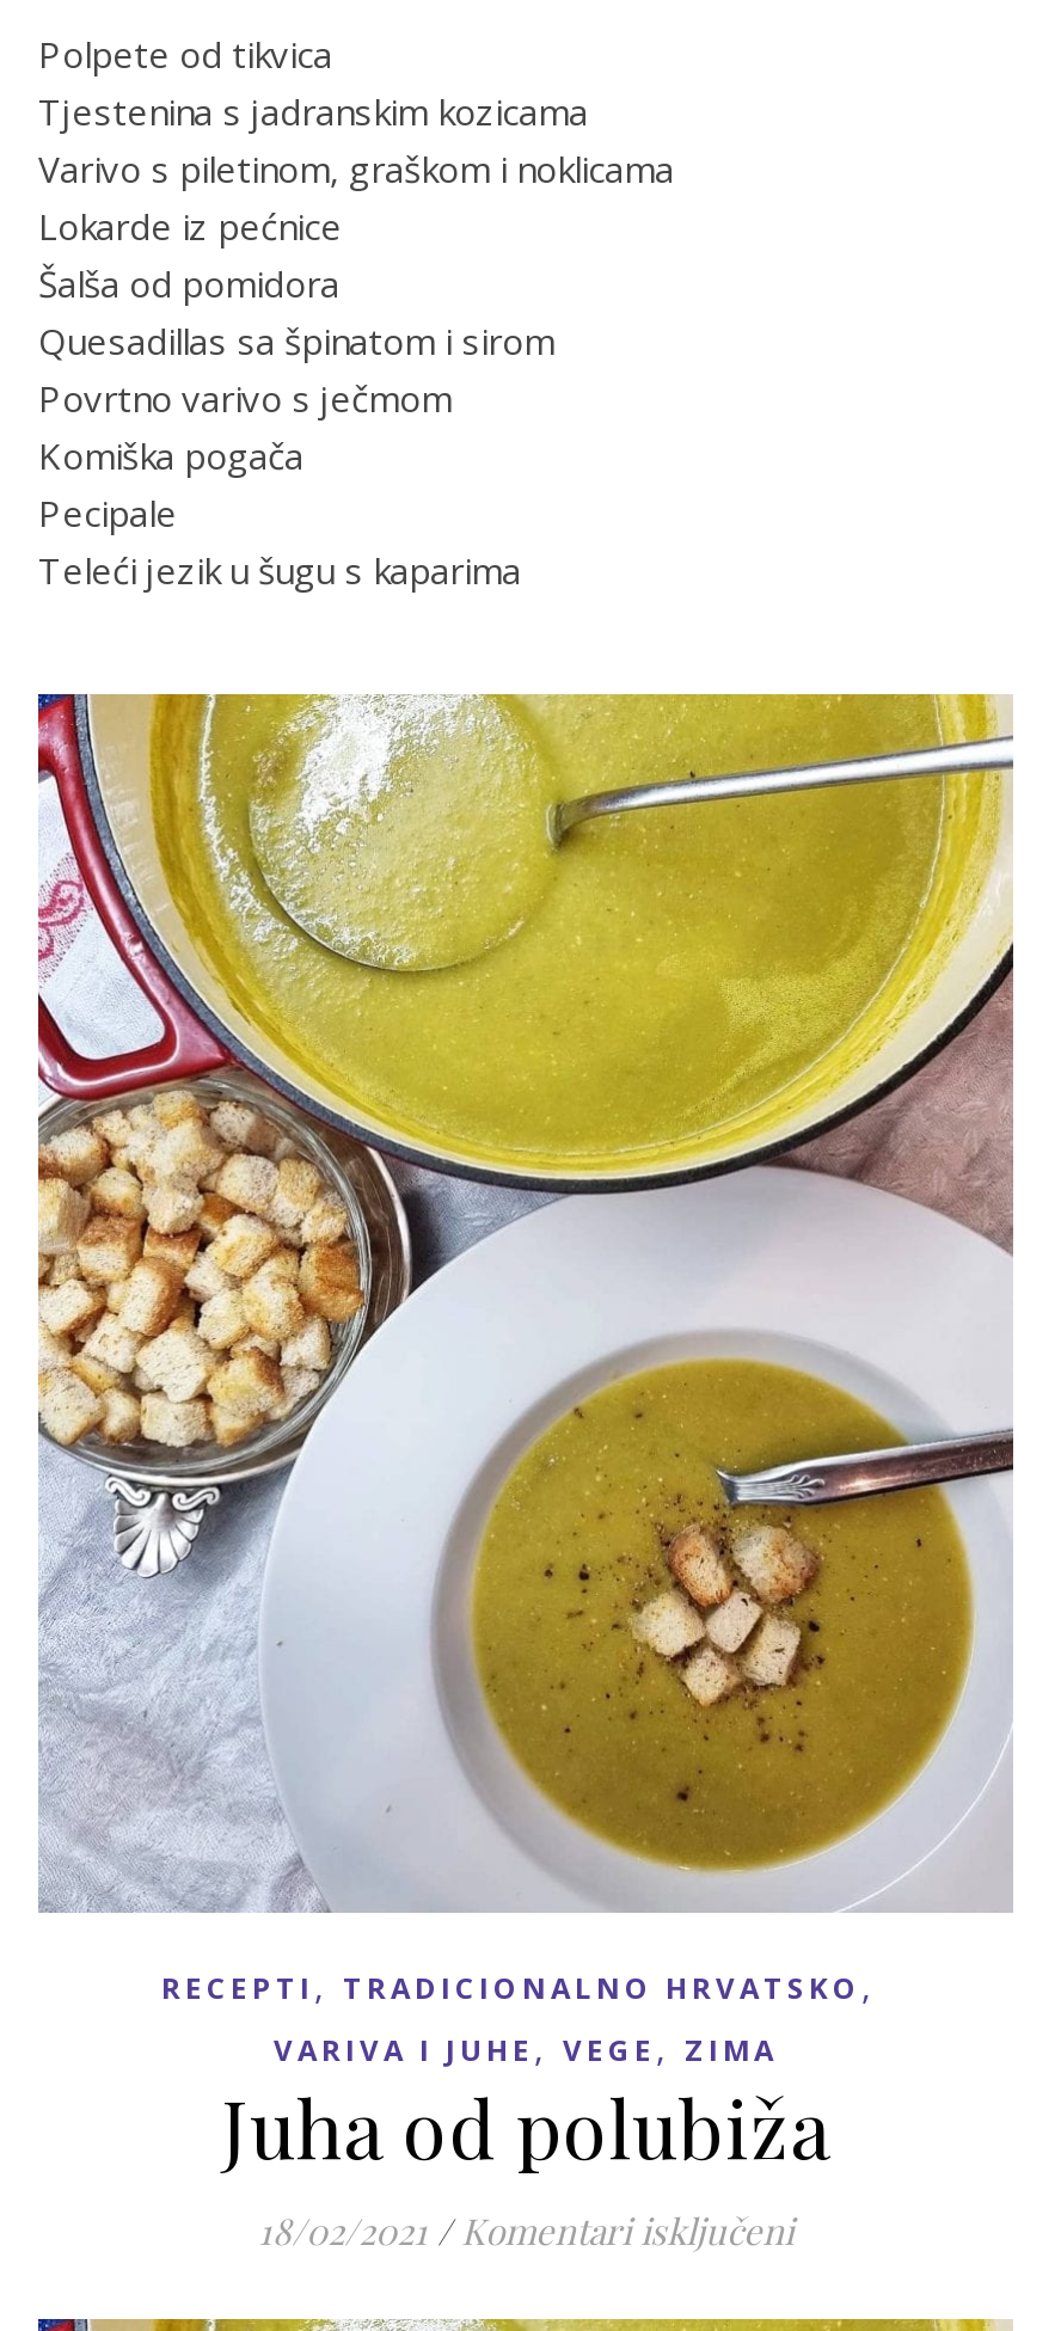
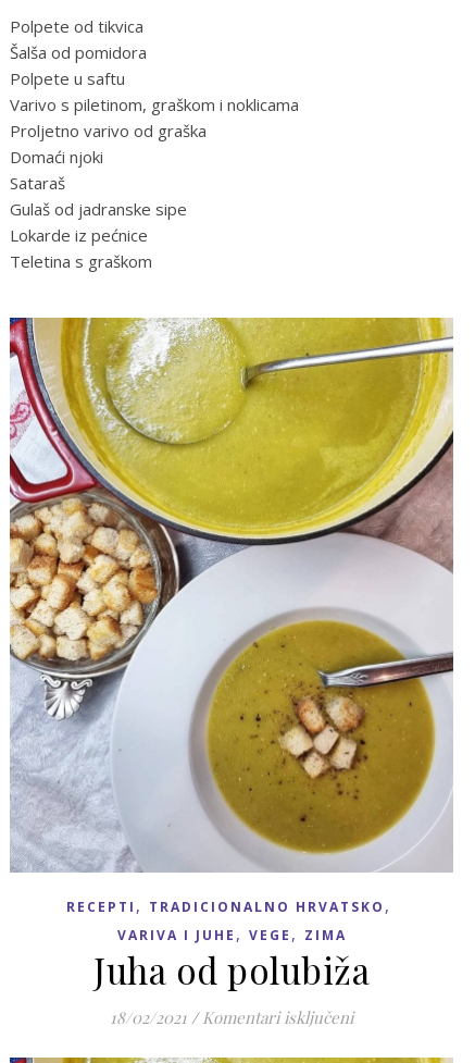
[38,87,588,135] Tjestenina s jadranskim kozicama -> none
moved [38,145,674,192] -> [10,94,299,115]: Varivo s piletinom, graškom i noklicama
moved [38,202,342,250] -> [10,224,148,246]: Lokarde iz pećnice
moved [38,259,339,307] -> [10,41,147,63]: Šalša od pomidora
[38,317,554,594] Quesadillas sa špinatom i sirom | Povrtno varivo s ječmom | Komiška pogača | Pecipale | Teleći jezik u šugu s kaparima -> [10,67,207,272] Polpete u saftu | Proljetno varivo od graška | Domaći njoki | Sataraš | Gulaš od jadranske sipe | Teletina s graškom

